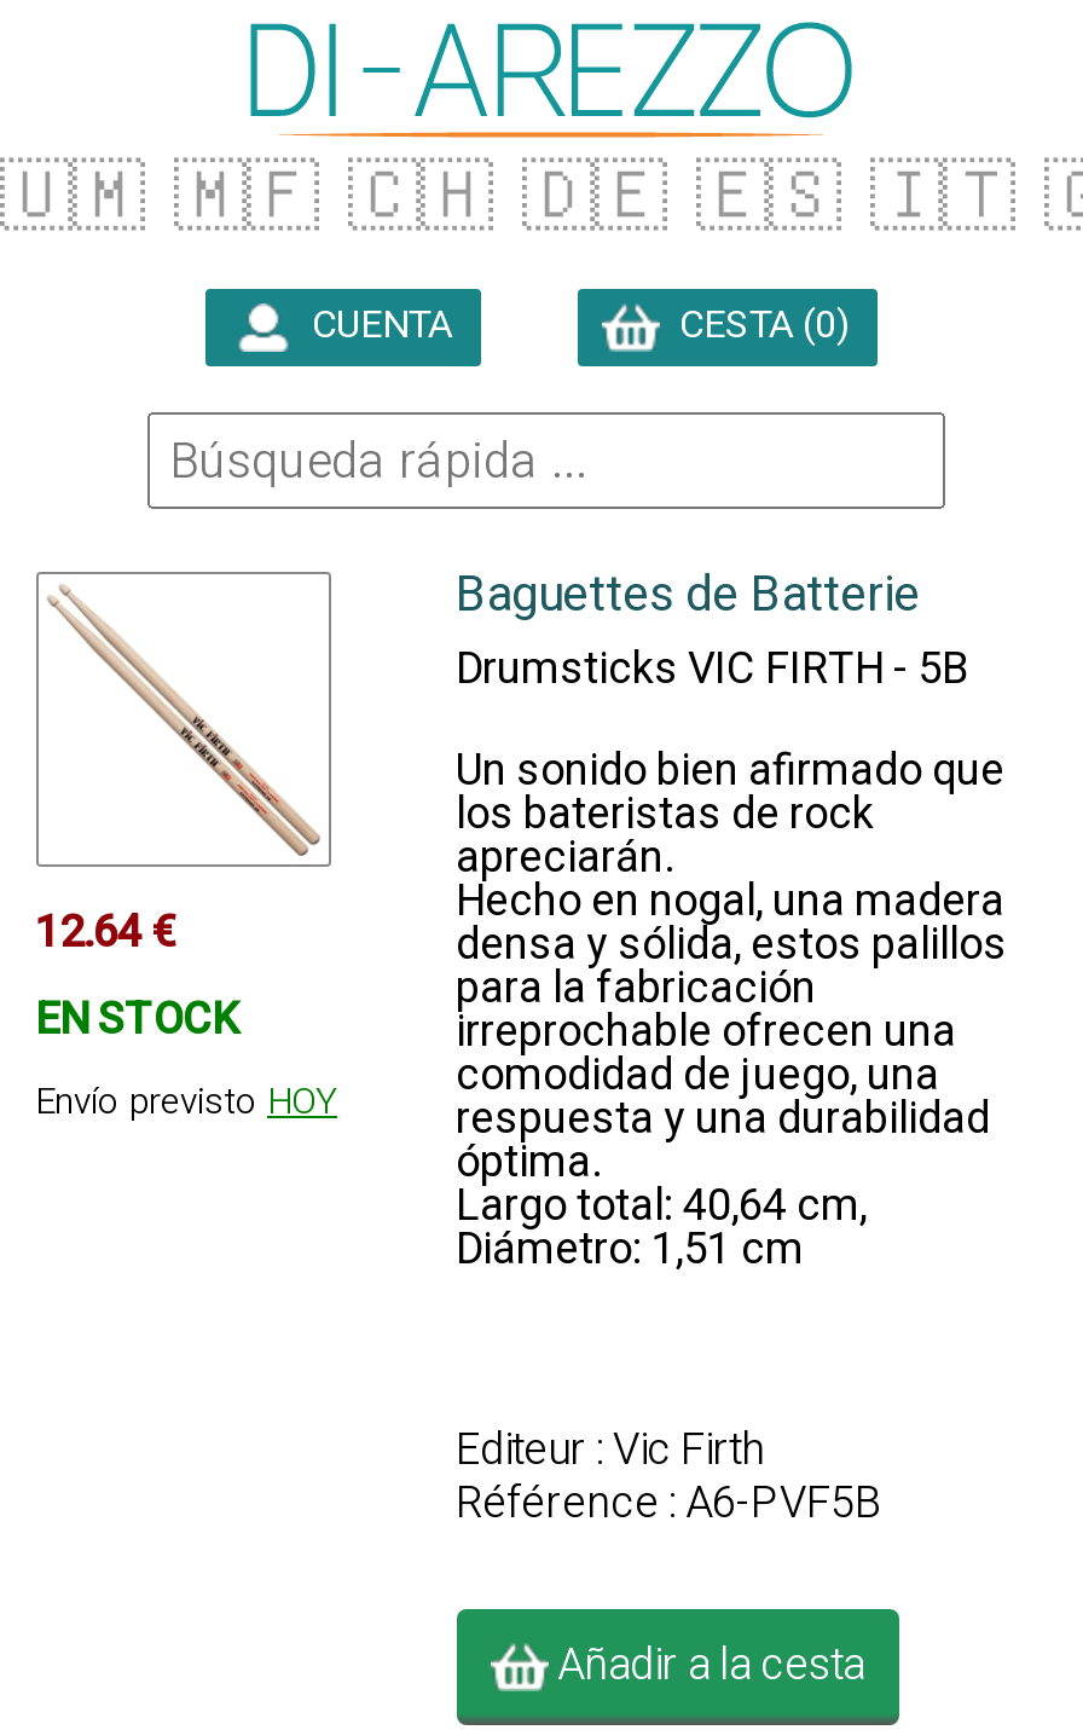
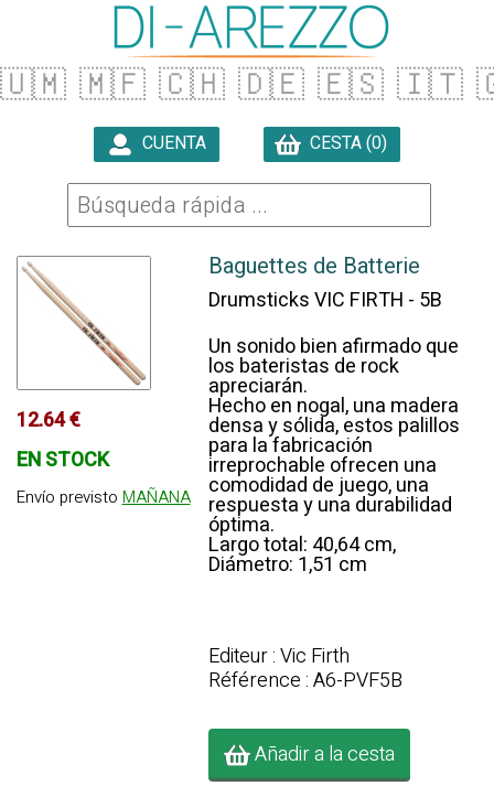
[35,1075,337,1128] Envío previsto HOY -> [16,485,190,509] Envío previsto MAÑANA

